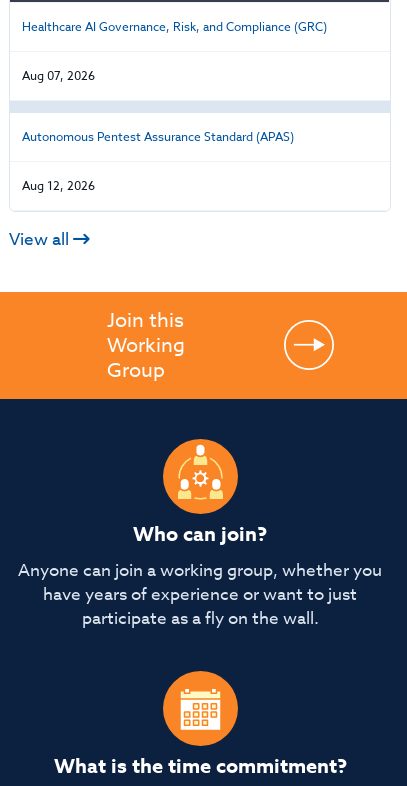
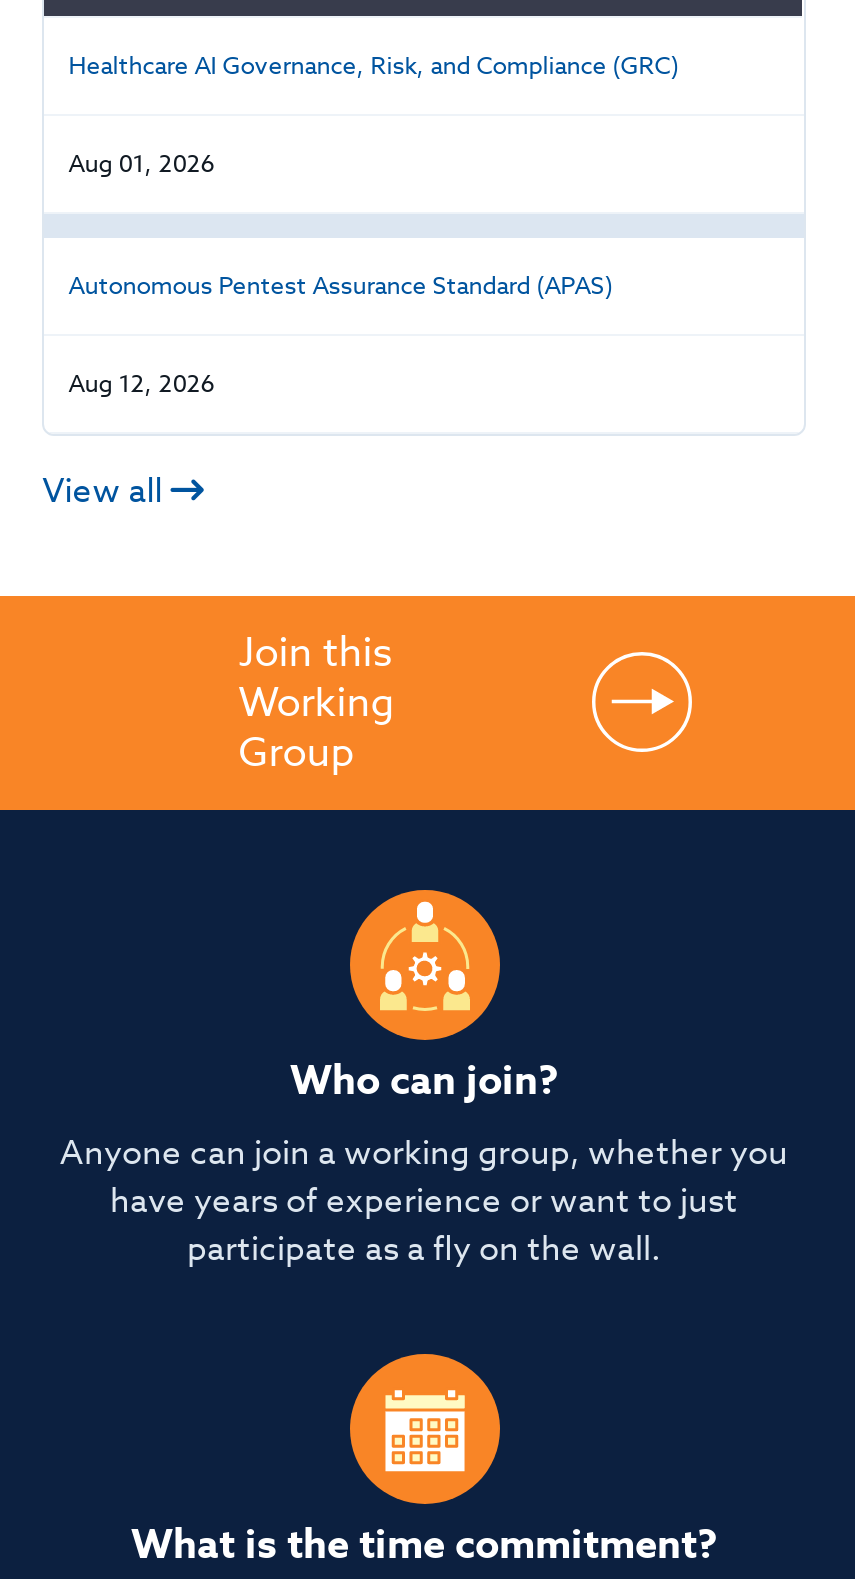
[22,67,95,84] Aug 07, 2026 -> [68,146,214,180] Aug 01, 2026

